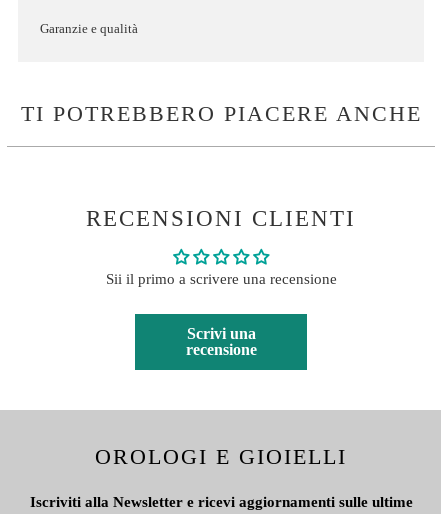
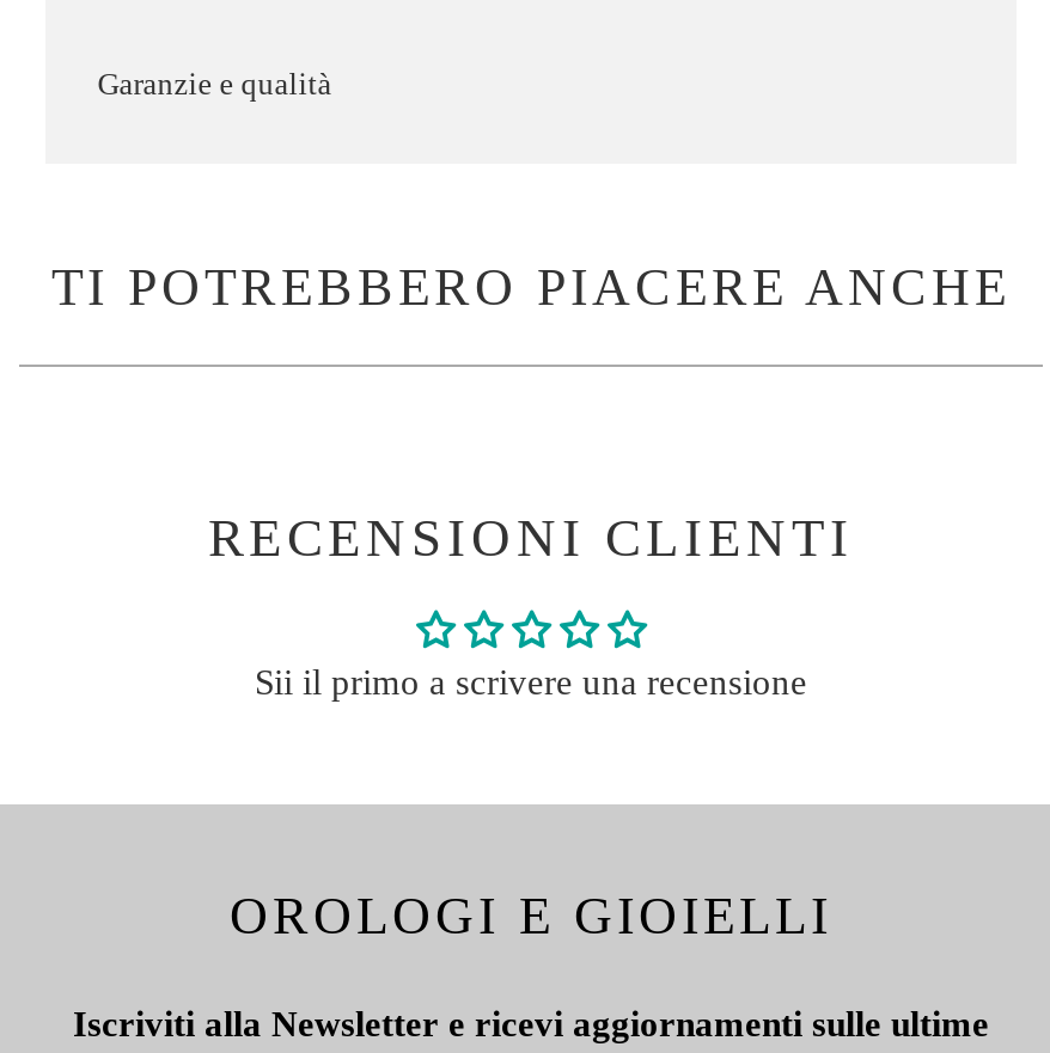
[185,325,256,358] Scrivi una | recensione -> none

